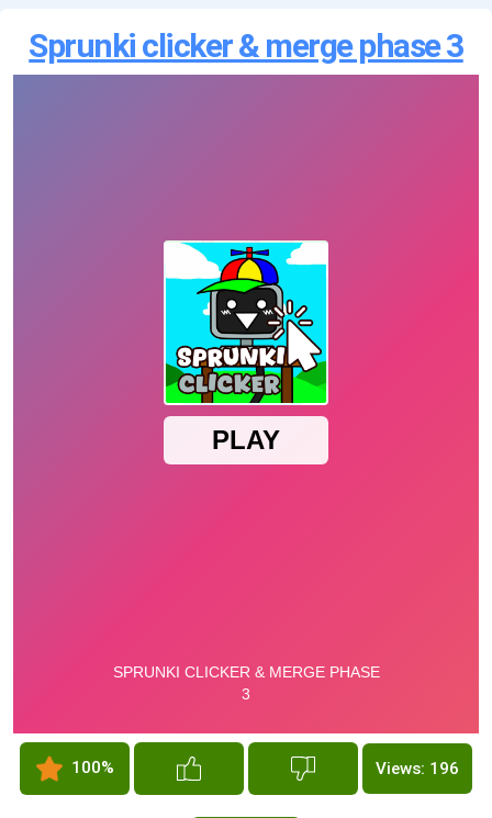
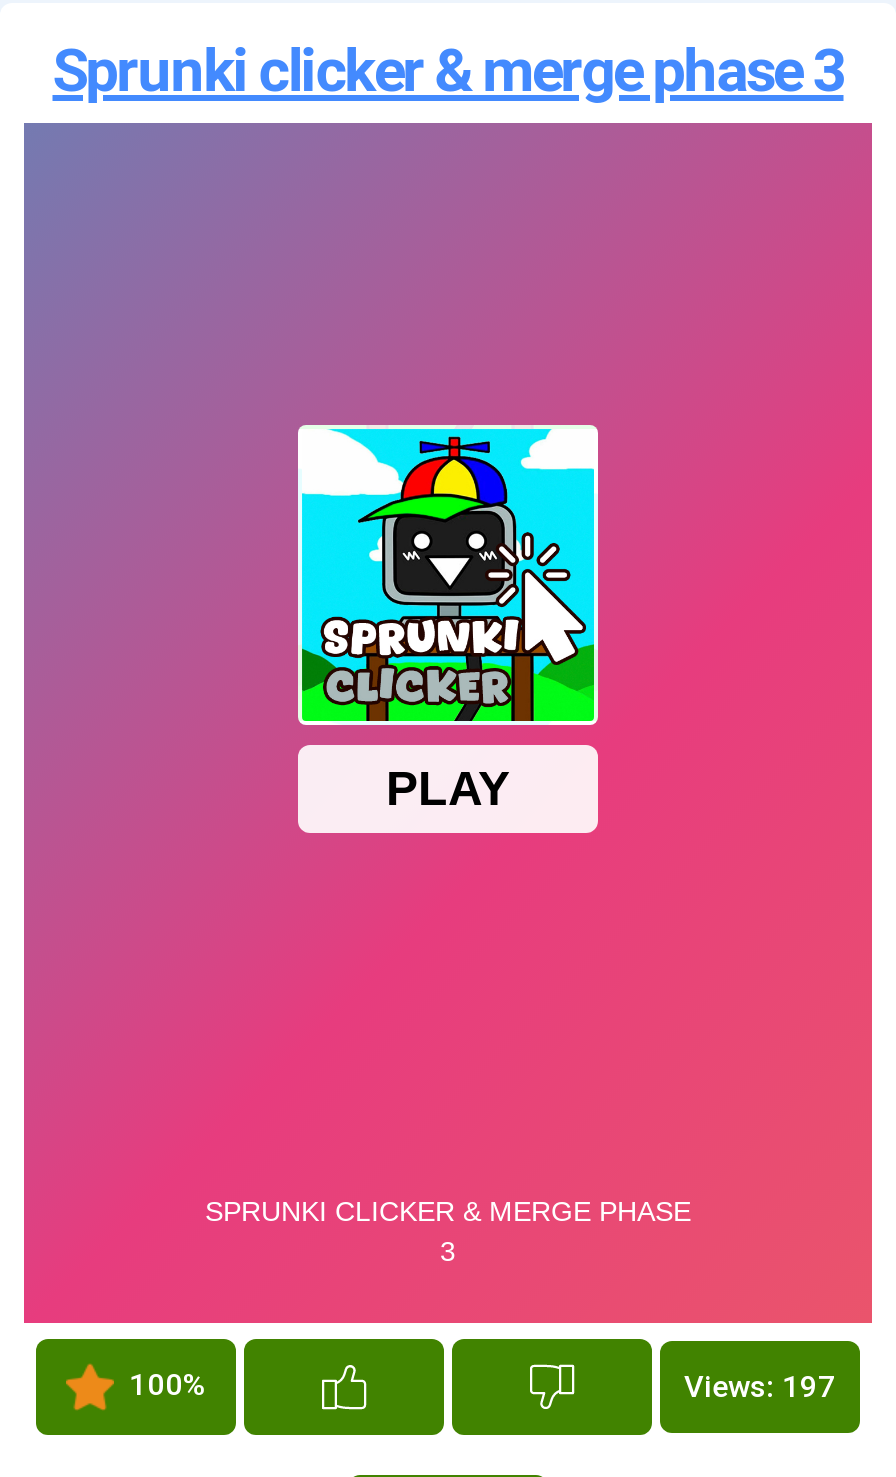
[376,759,459,778] Views: 196 -> [684,1369,836,1405] Views: 197

